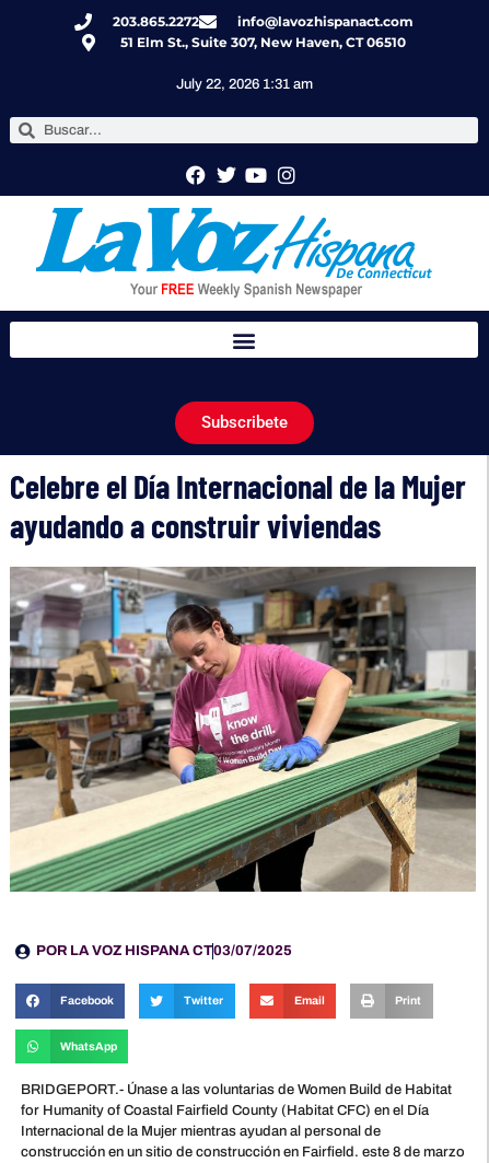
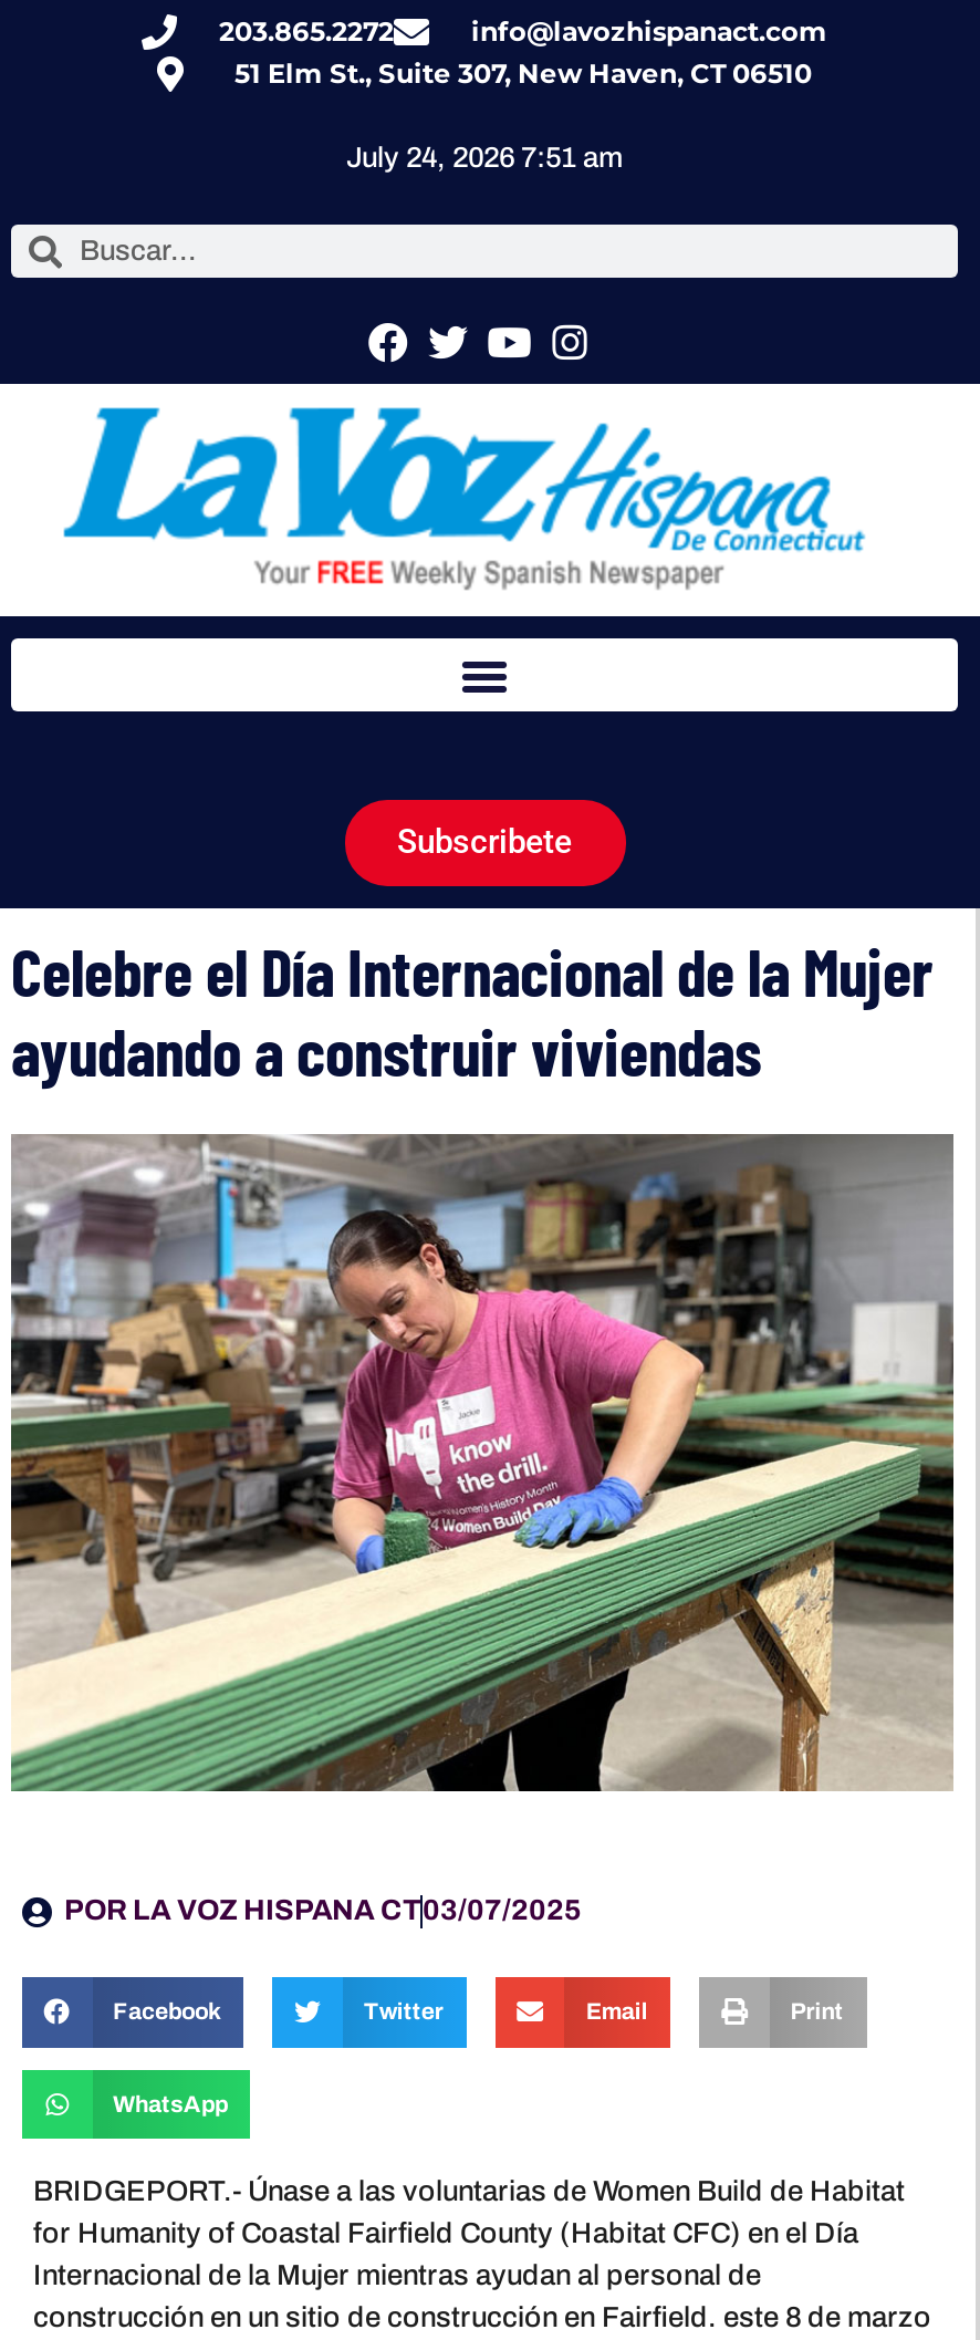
[176,77,312,92] July 22, 2026 1:31 am -> [346,143,623,174] July 24, 2026 7:51 am

